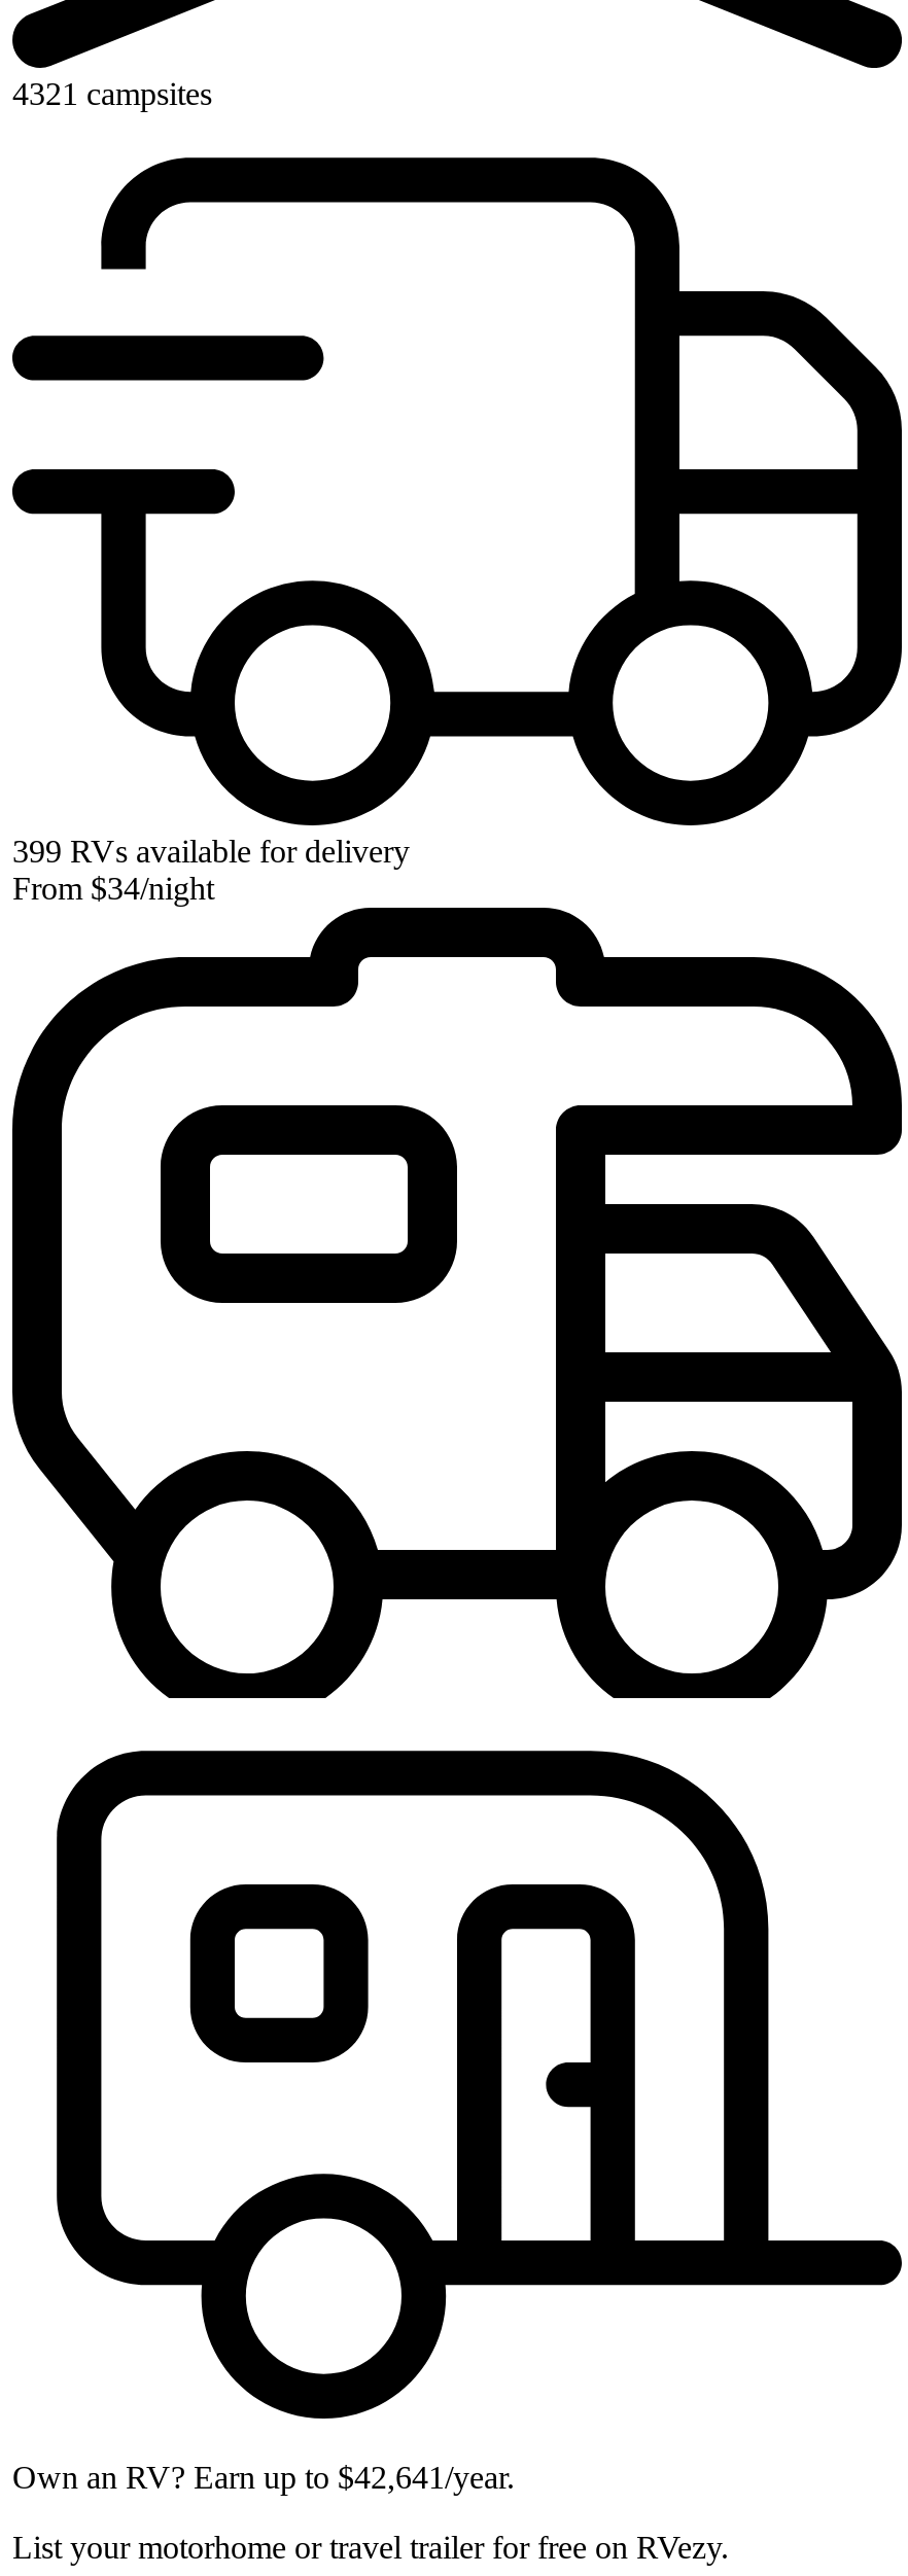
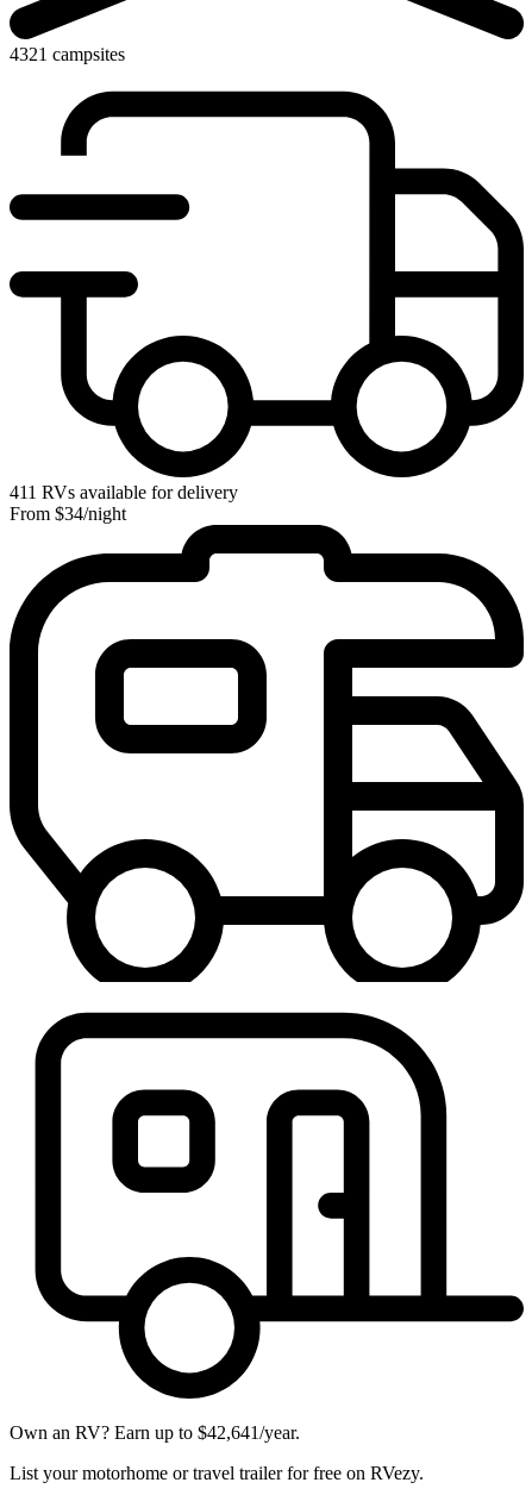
[12,834,410,869] 399 RVs available for delivery -> [10,482,238,502] 411 RVs available for delivery

